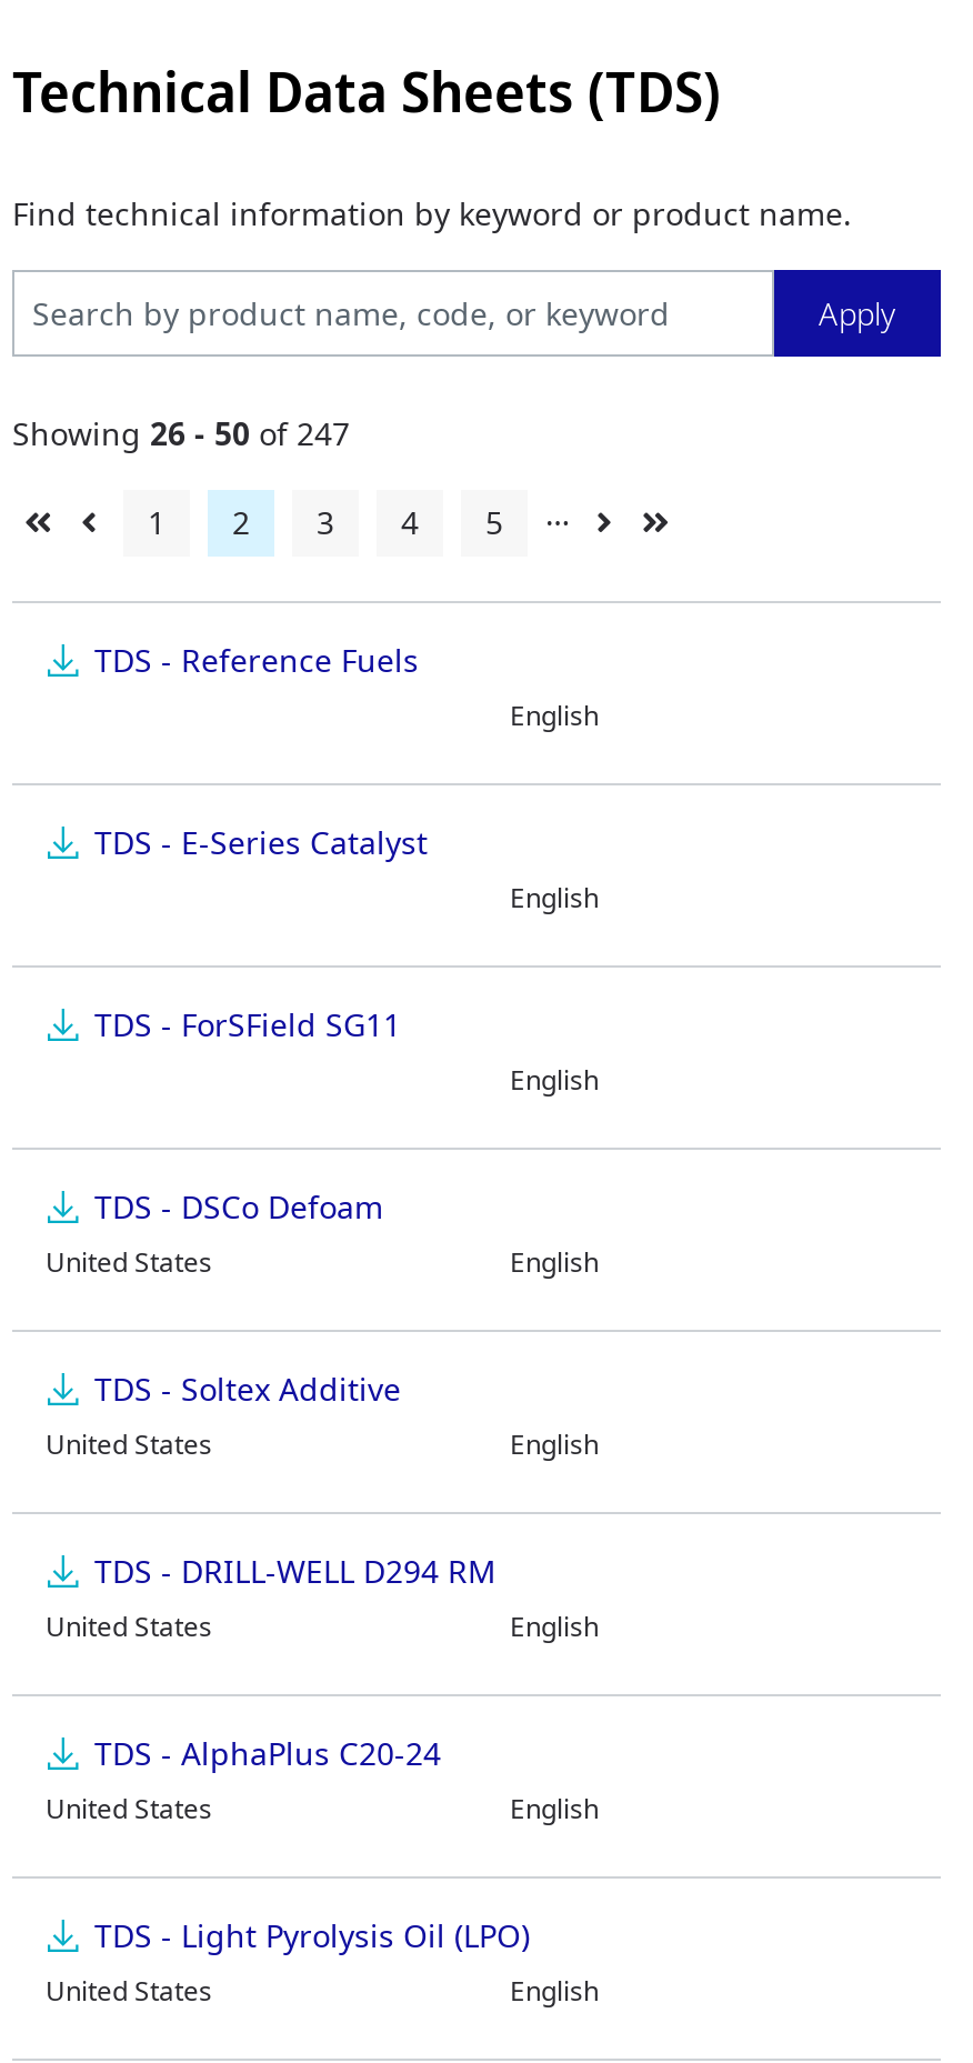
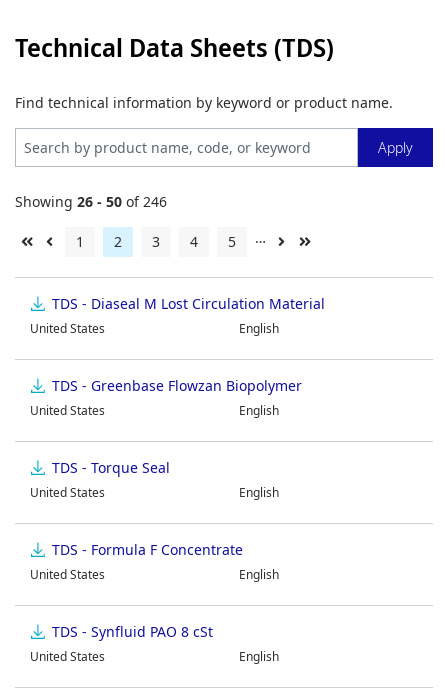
[12,412,350,454] Showing 26 - 50 of 247 -> [15,192,167,211] Showing 26 - 50 of 246
[94,639,599,1228] TDS - Reference Fuels | English | TDS - E-Series Catalyst | English | TDS - ForSField SG11 | English | TDS - DSCo Defoam -> [52,294,325,313] TDS - Diaseal M Lost Circulation Material
[94,1368,401,1410] TDS - Soltex Additive -> [52,376,302,395] TDS - Greenbase Flowzan Biopolymer
[94,1550,496,1592] TDS - DRILL-WELL D294 RM -> [52,458,170,477] TDS - Torque Seal
[94,1732,441,1774] TDS - AlphaPlus C20-24 -> [52,540,243,559] TDS - Formula F Concentrate
[94,1914,530,1956] TDS - Light Pyrolysis Oil (LPO) -> [52,622,213,641] TDS - Synfluid PAO 8 cSt

